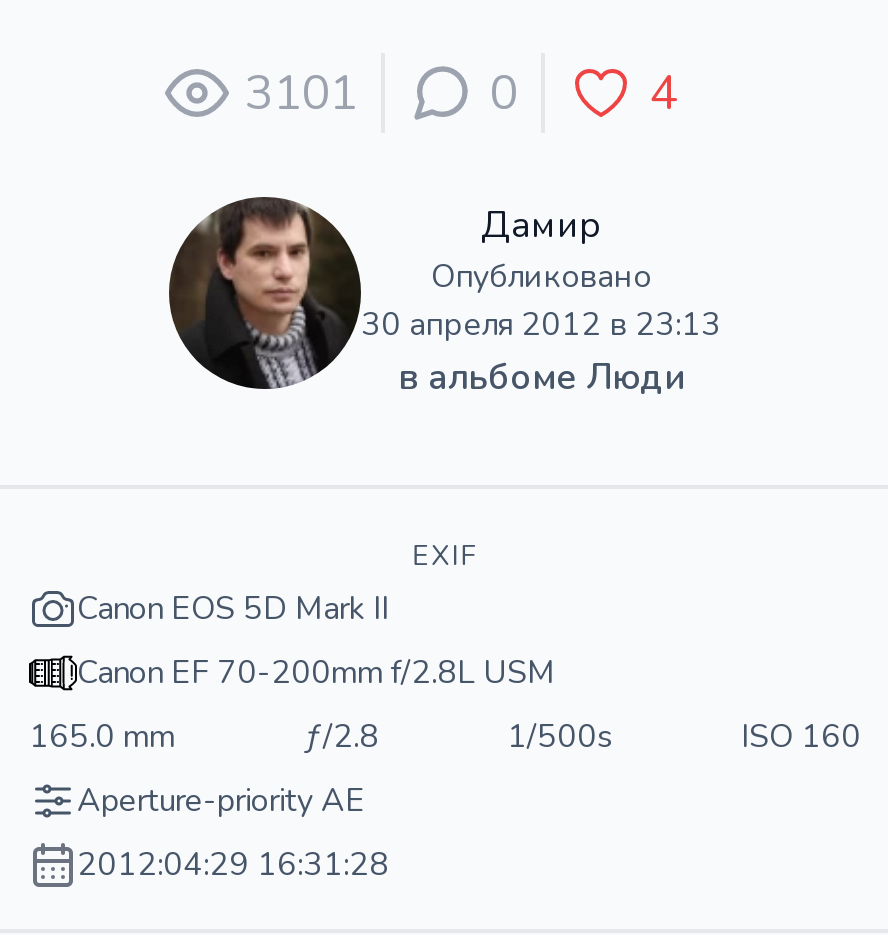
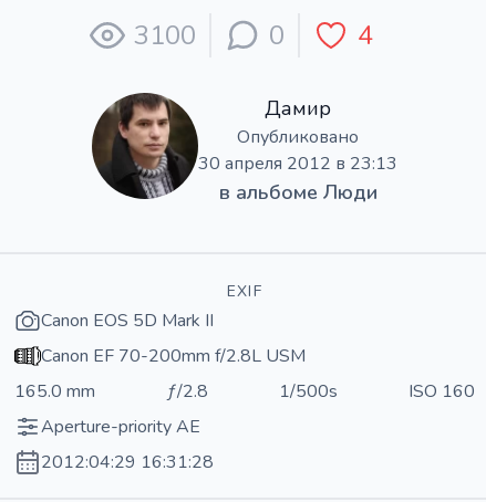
[245,61,357,125] 3101 -> [134,18,196,53] 3100

